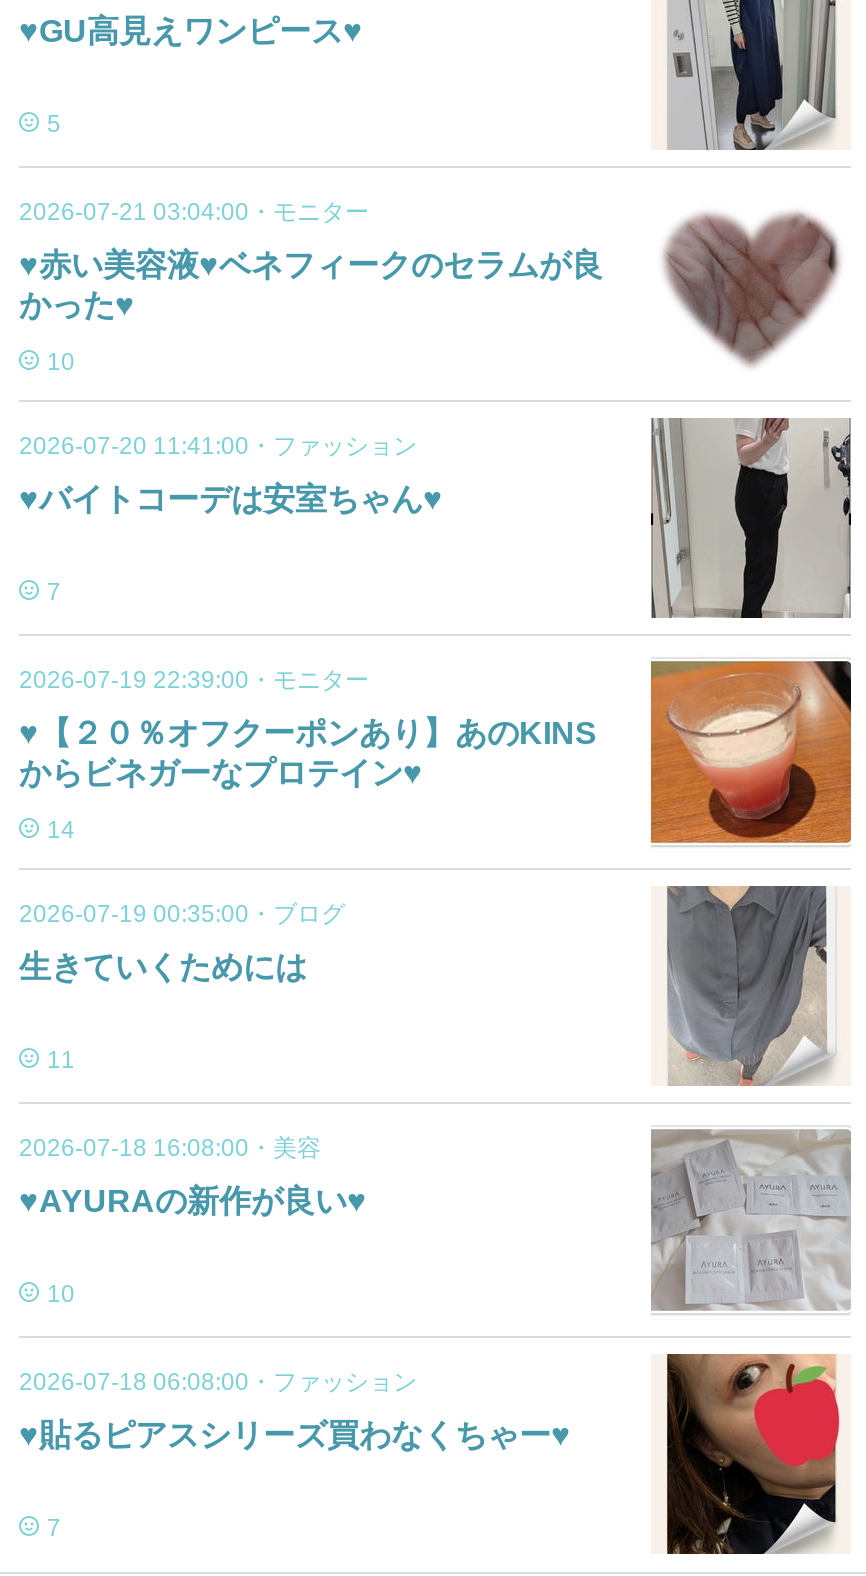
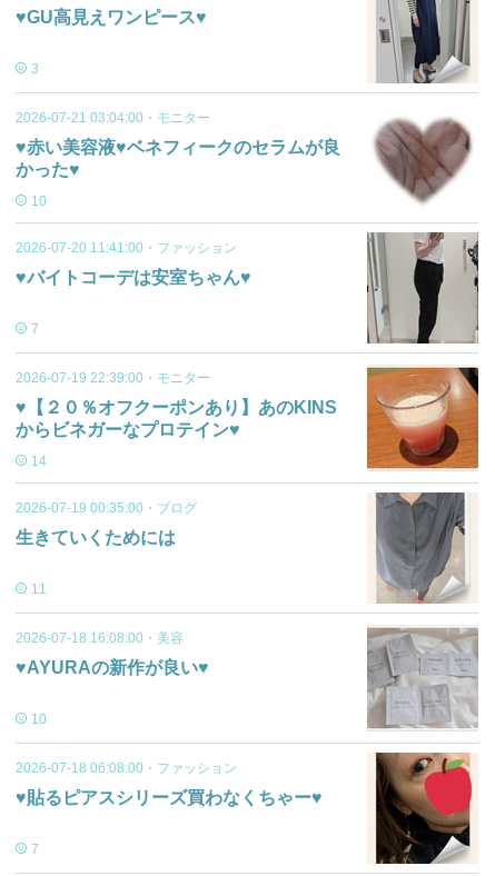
[47,110,61,138] 5 -> [31,61,39,77] 3

